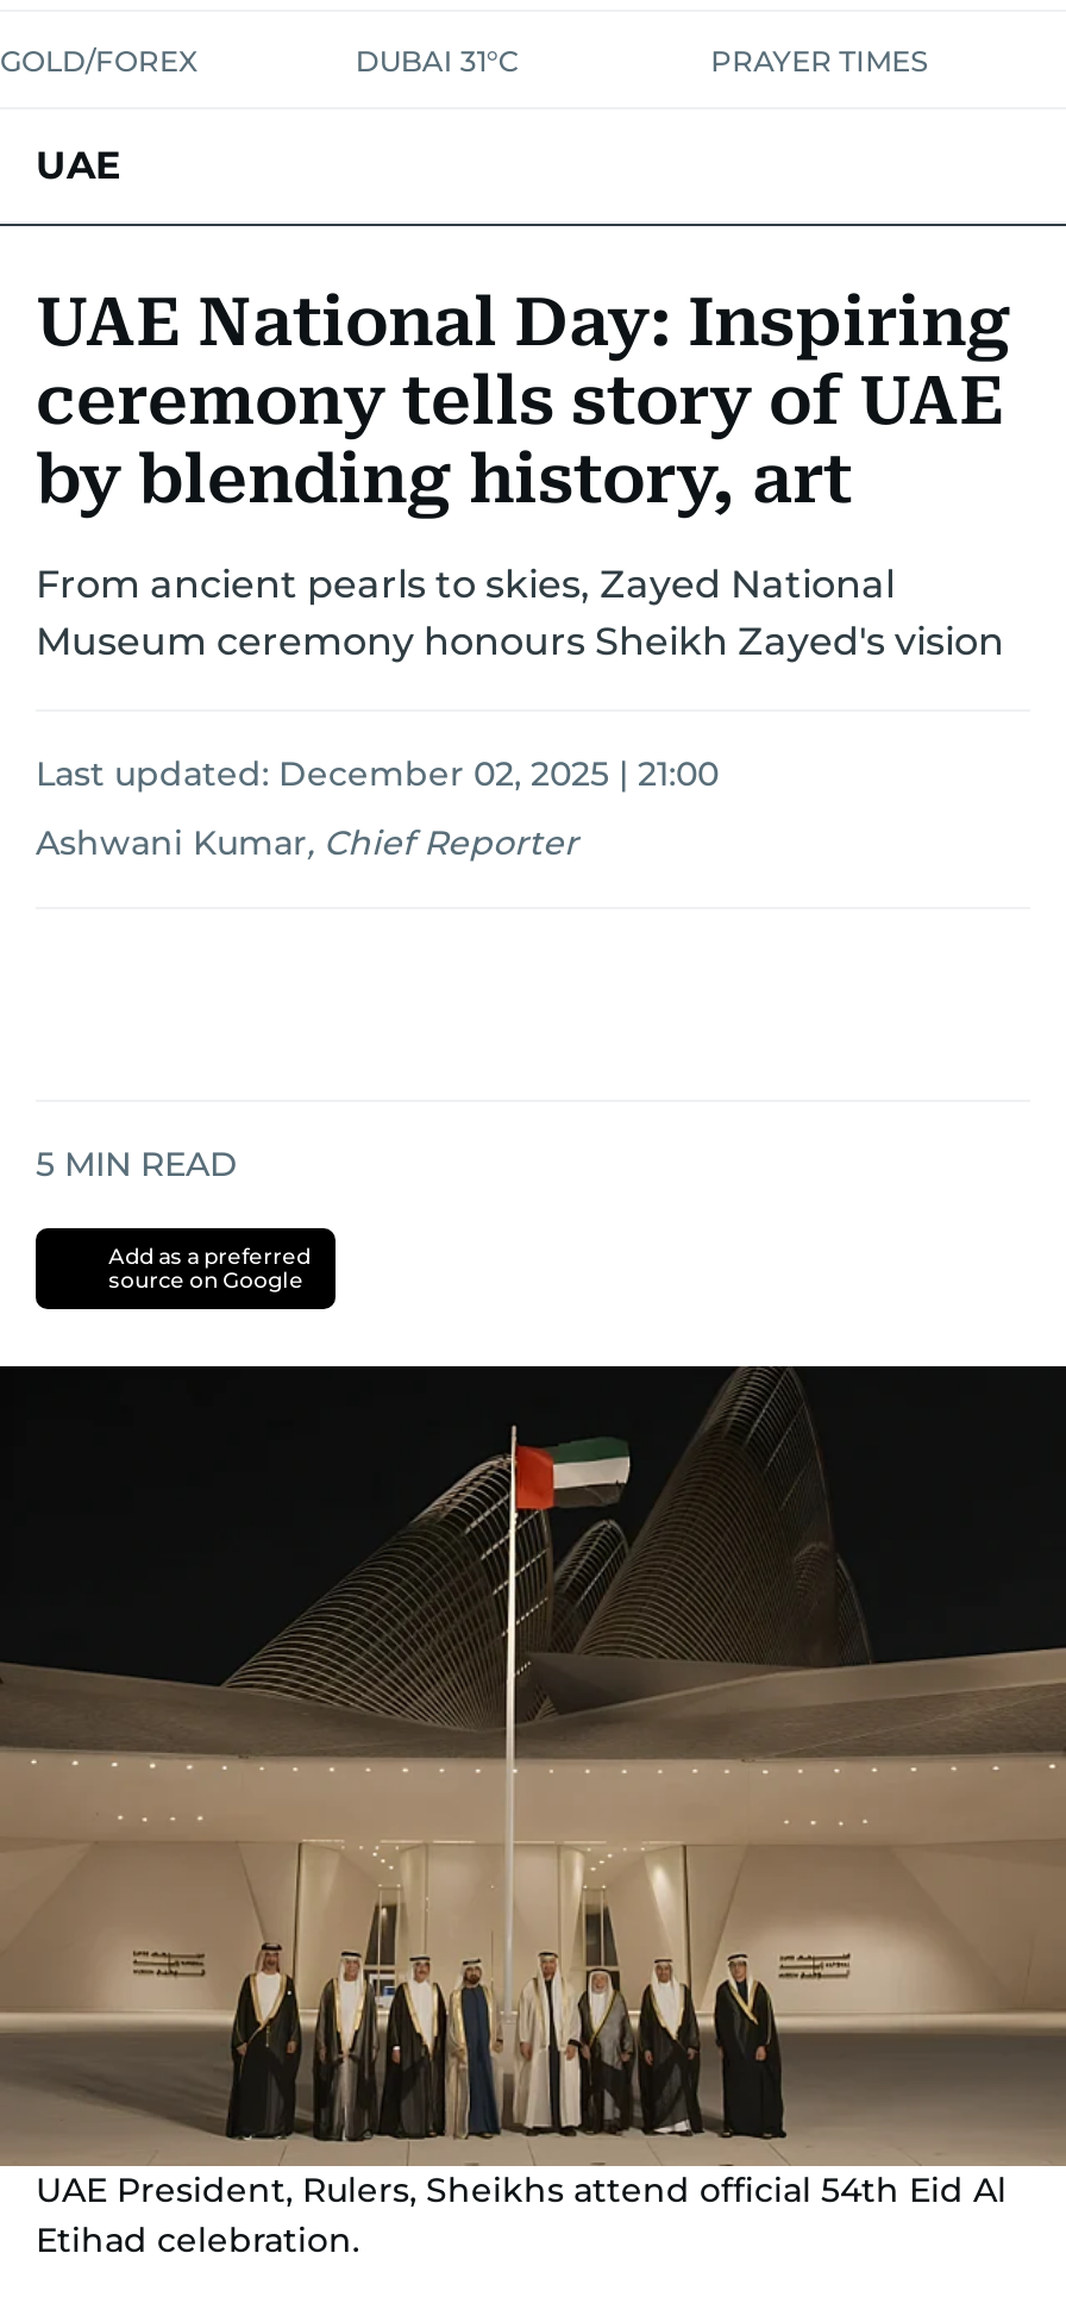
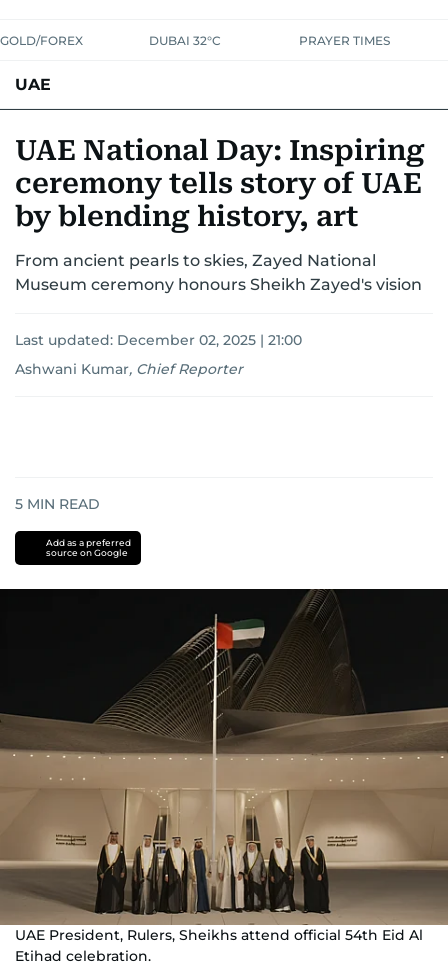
[355,43,519,79] DUBAI 31°C -> [149,33,221,48] DUBAI 32°C

